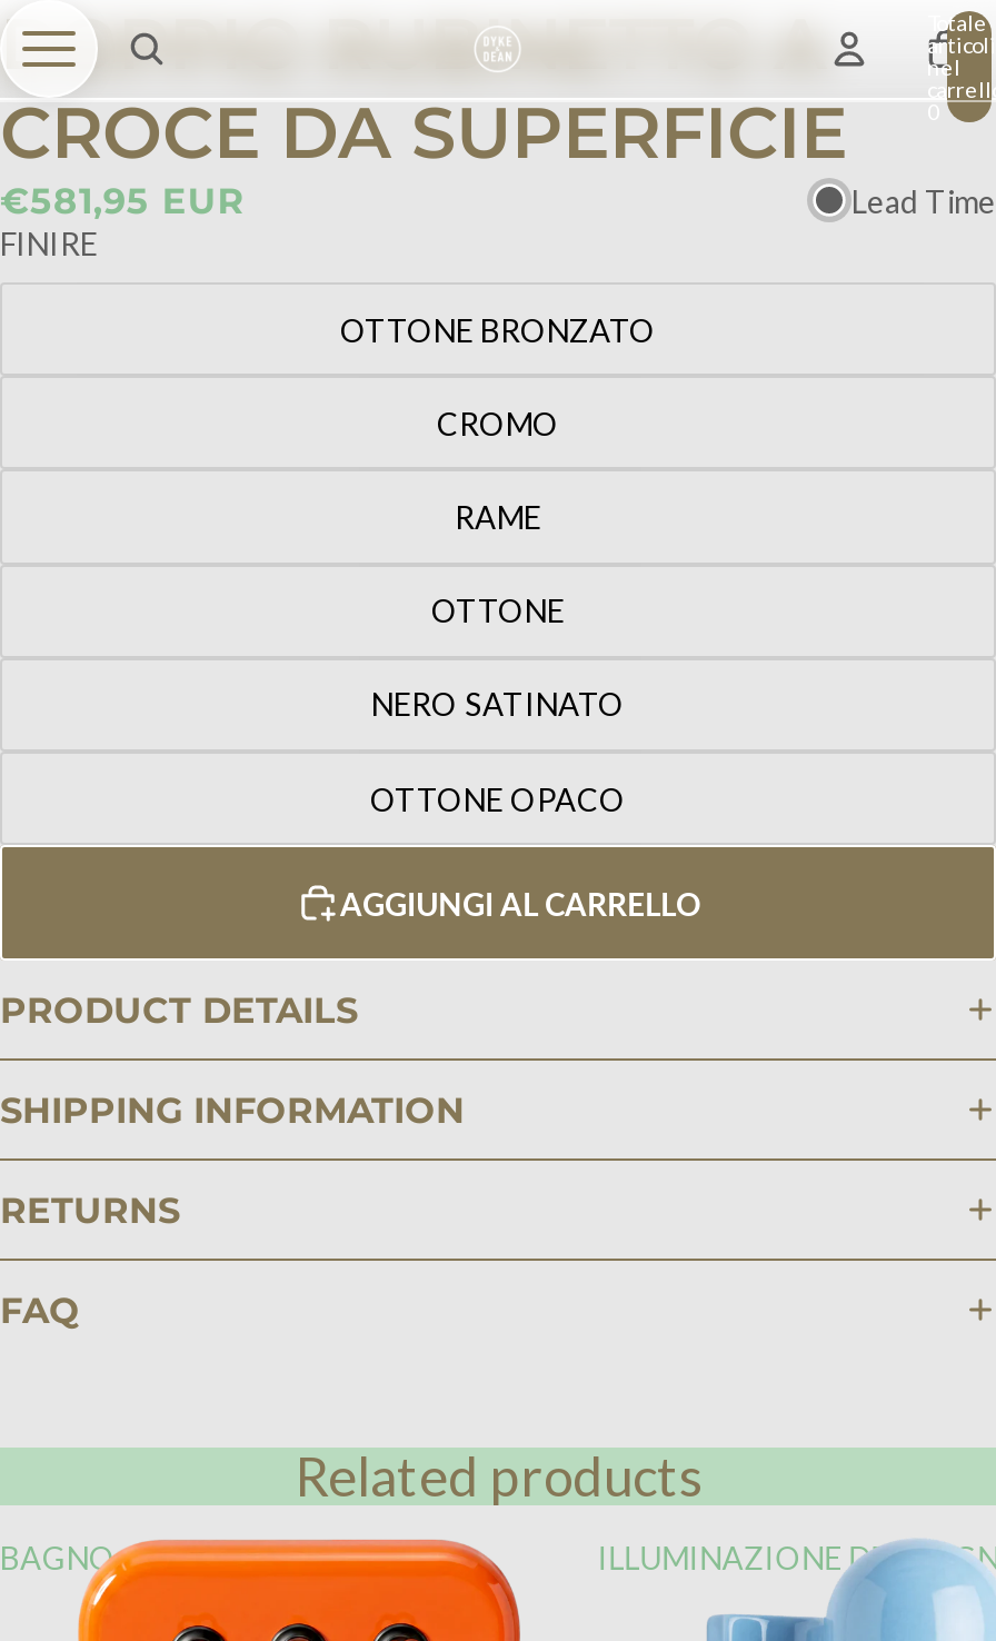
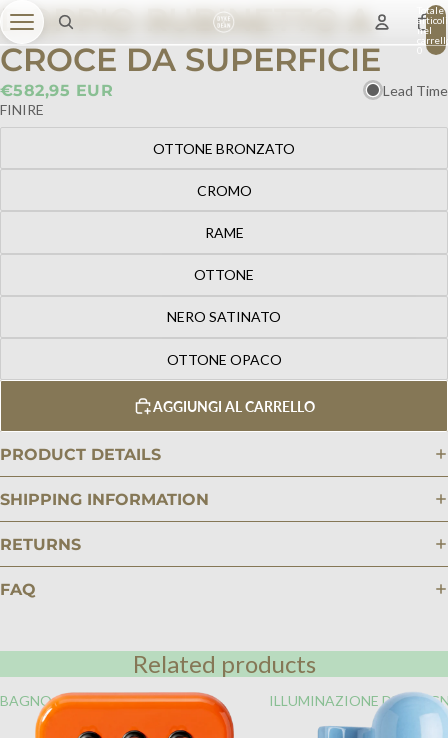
[0,179,245,221] €581,95 EUR -> [0,80,113,99] €582,95 EUR

